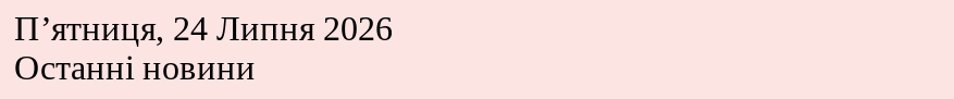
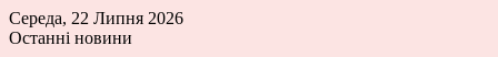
[14,10,393,47] П’ятниця, 24 Липня 2026 -> [9,9,183,27] Середа, 22 Липня 2026

